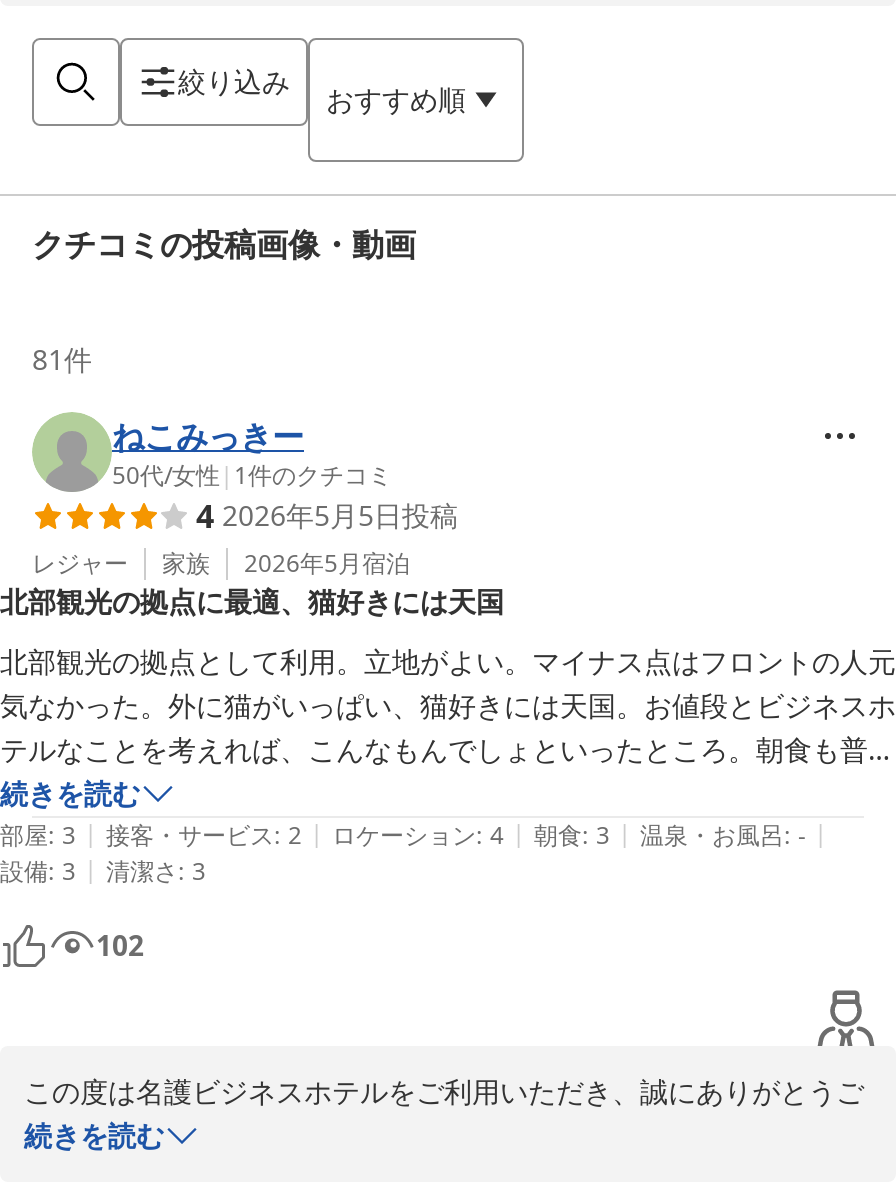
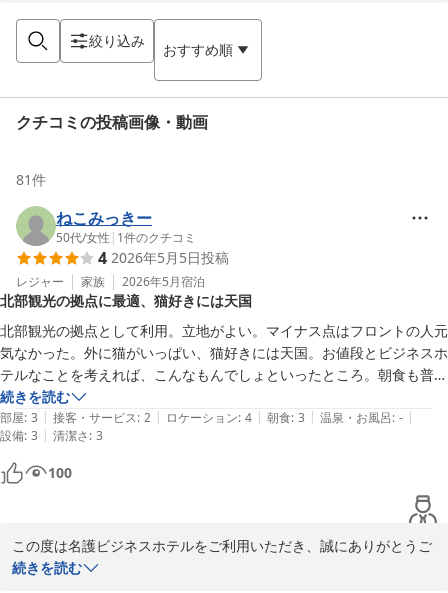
[96,926,144,964] 102 -> [48,463,72,482] 100

